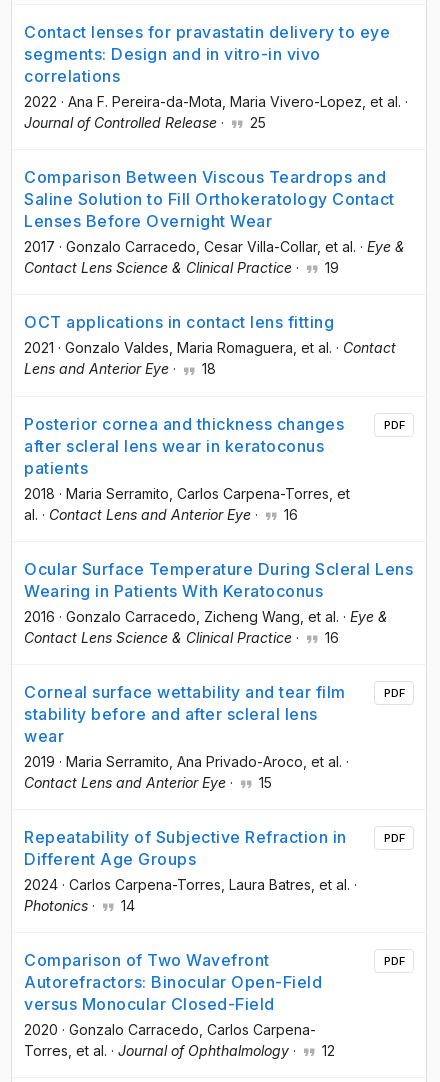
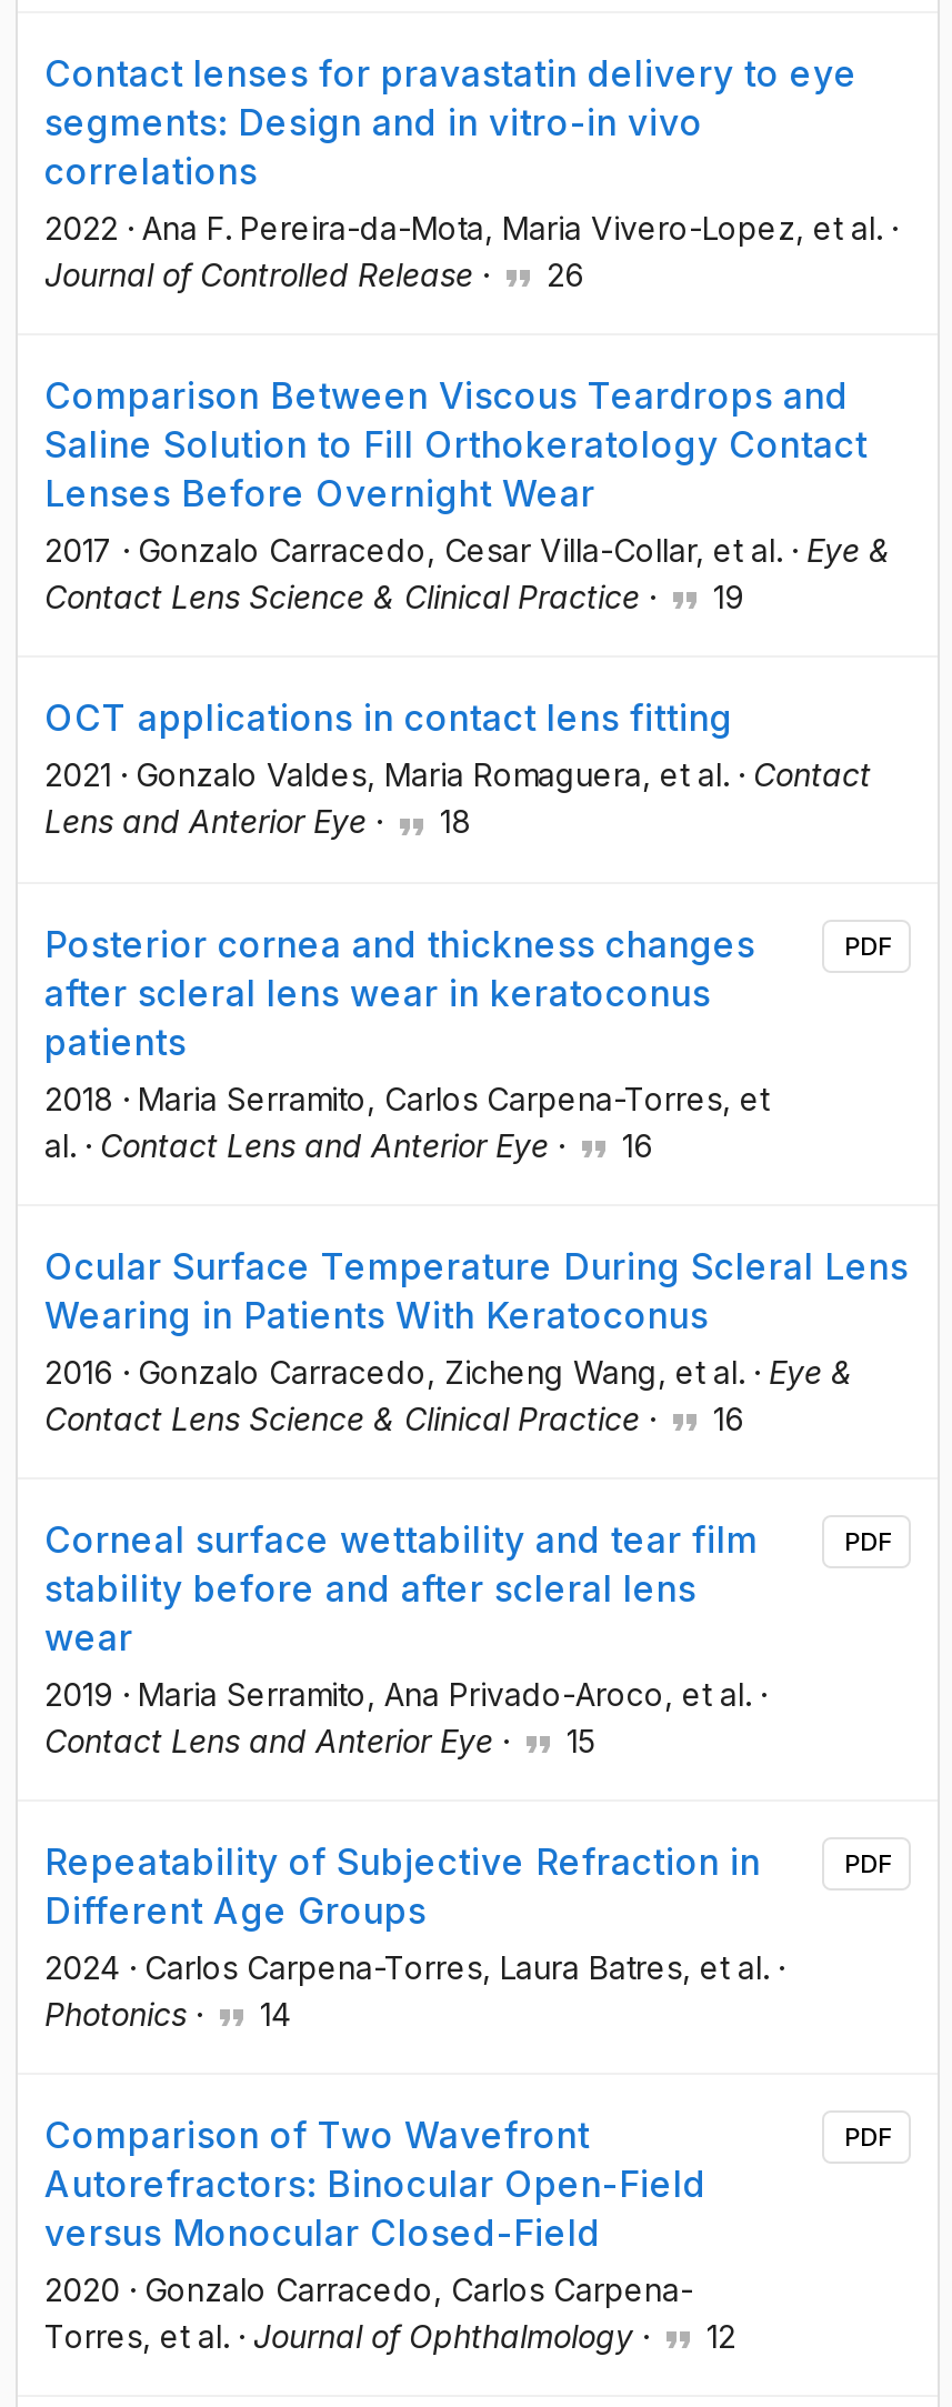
[24,114,266,131] Journal of Controlled Release · 25 -> [44,255,584,293] Journal of Controlled Release · 26

